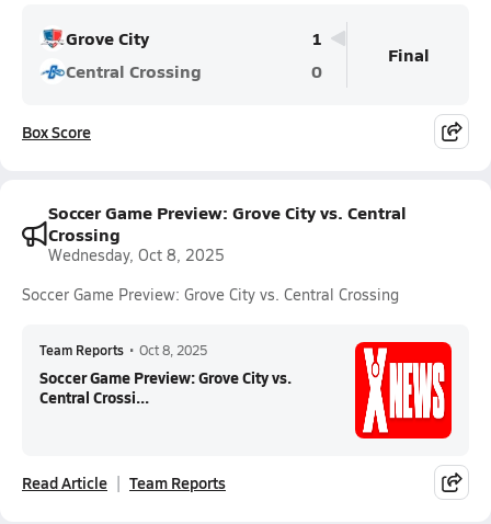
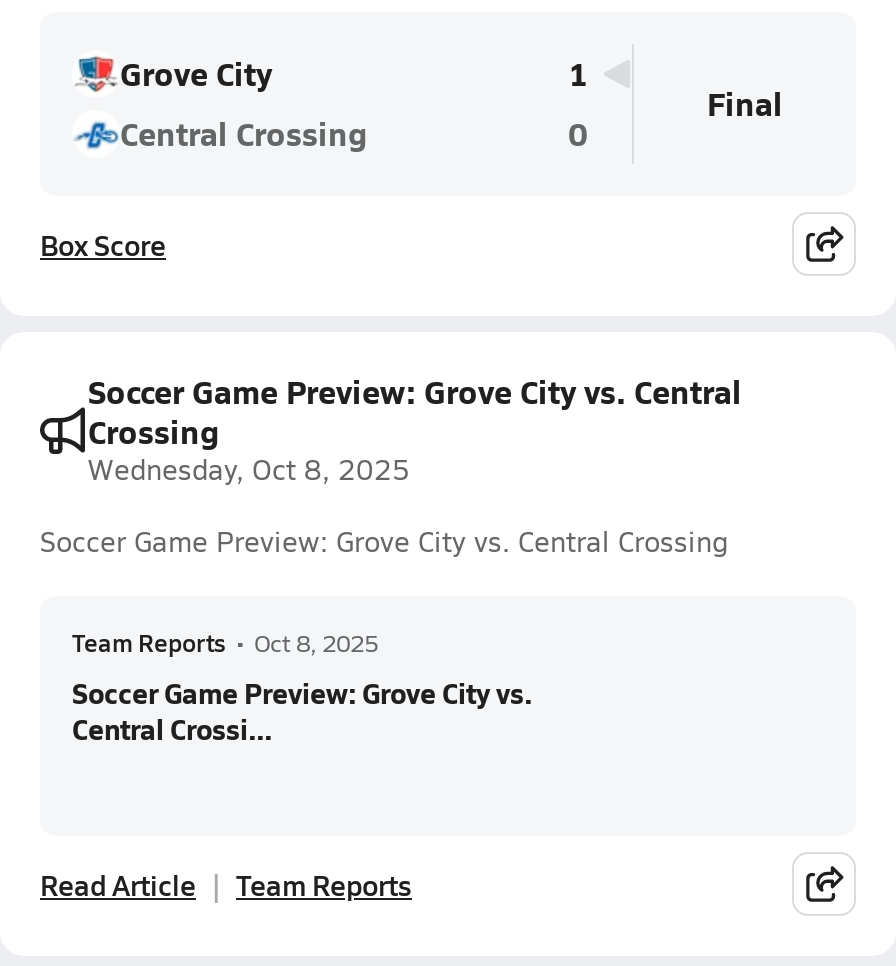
[354,341,453,440] [image] -> none

